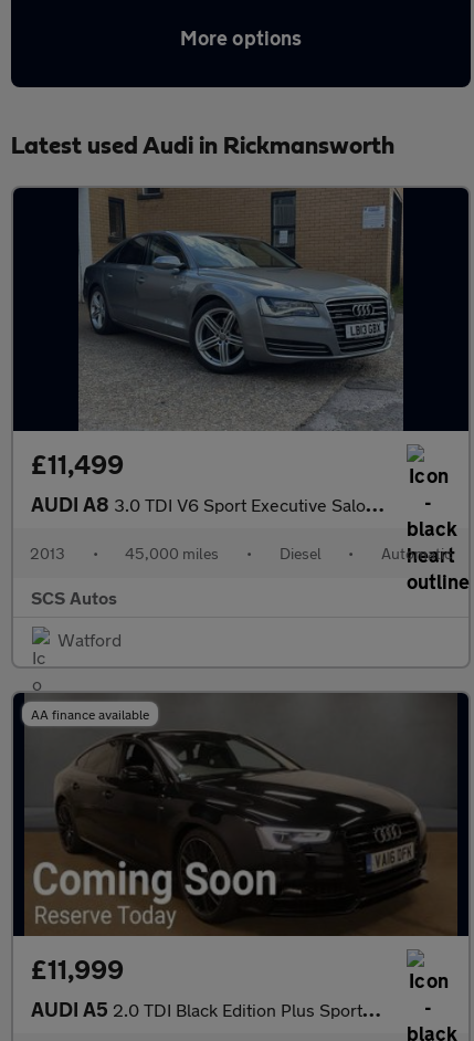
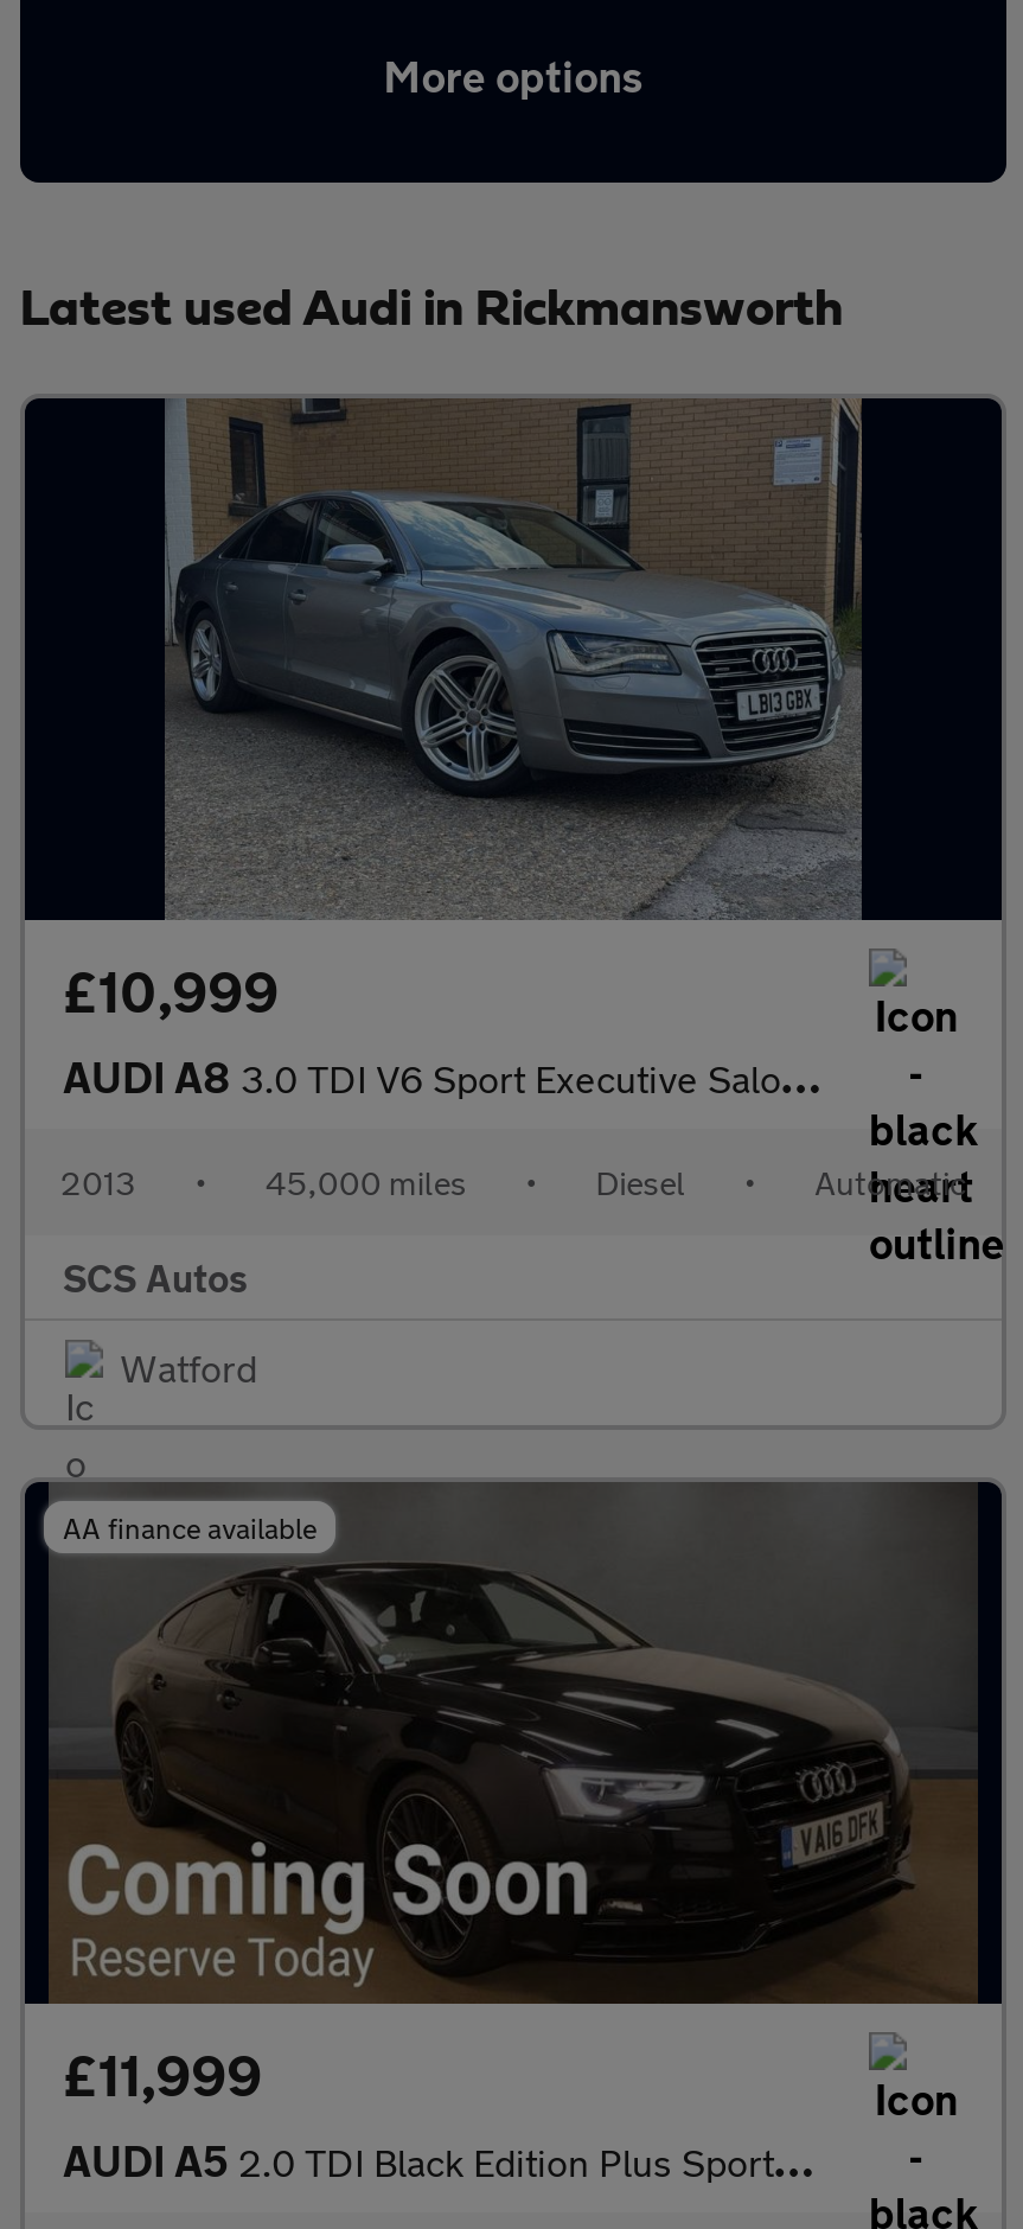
[31,449,124,480] £11,499 -> [63,958,279,1024] £10,999

